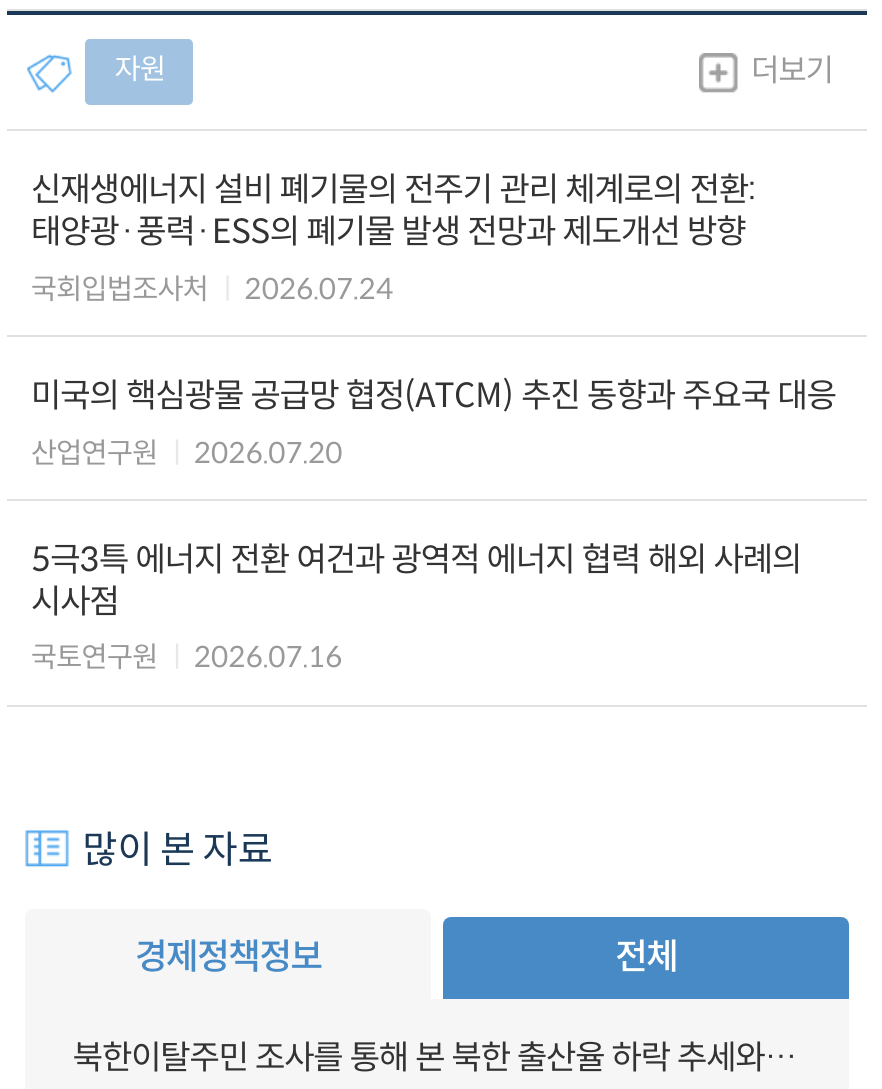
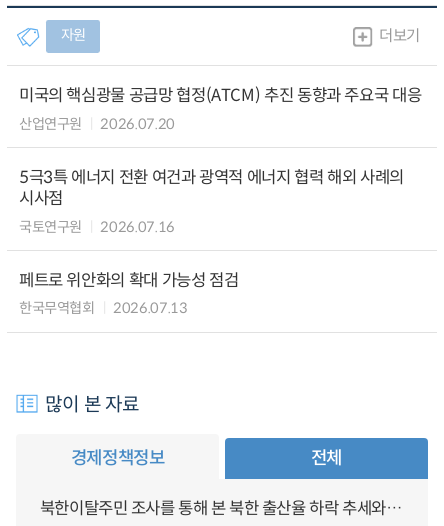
[31,170,755,306] 신재생에너지 설비 폐기물의 전주기 관리 체계로의 전환: | 태양광·풍력·ESS의 폐기물 발생 전망과 제도개선 방향 | 국회입법조사처 | 2026.07.24 -> none
moved [31,375,836,676] -> [19,85,421,235]: 미국의 핵심광물 공급망 협정(ATCM) 추진 동향과 주요국 대응 | 산업연구원 | 2026.07.20 | 5극3특 에너지 전환 여건과 광역적 에너지 협력 해외 사례의 | 시사점 | 국토연구원 | 2026.07.16
none -> [19,270,238,317] 페트로 위안화의 확대 가능성 점검 | 한국무역협회 | 2026.07.13

